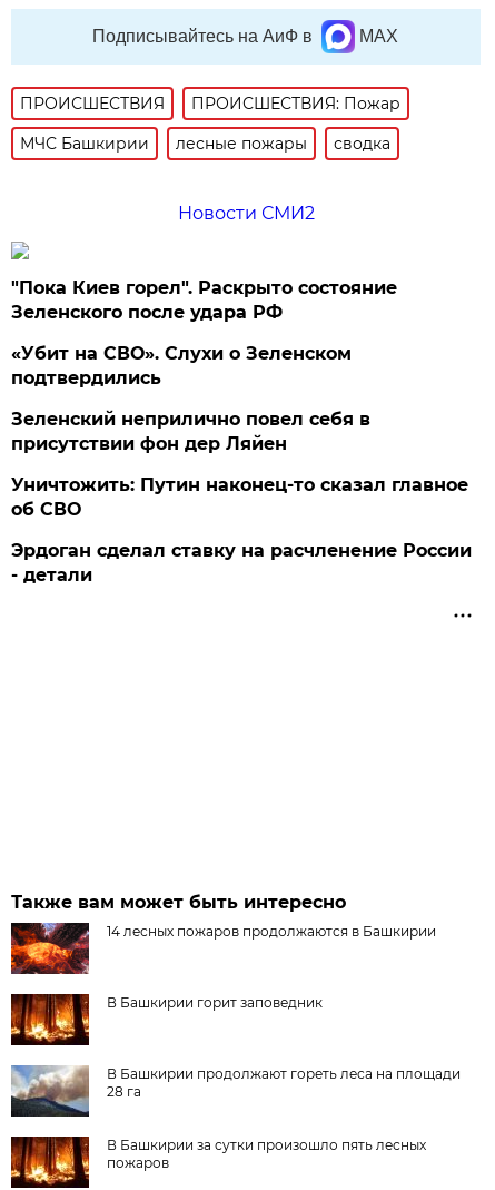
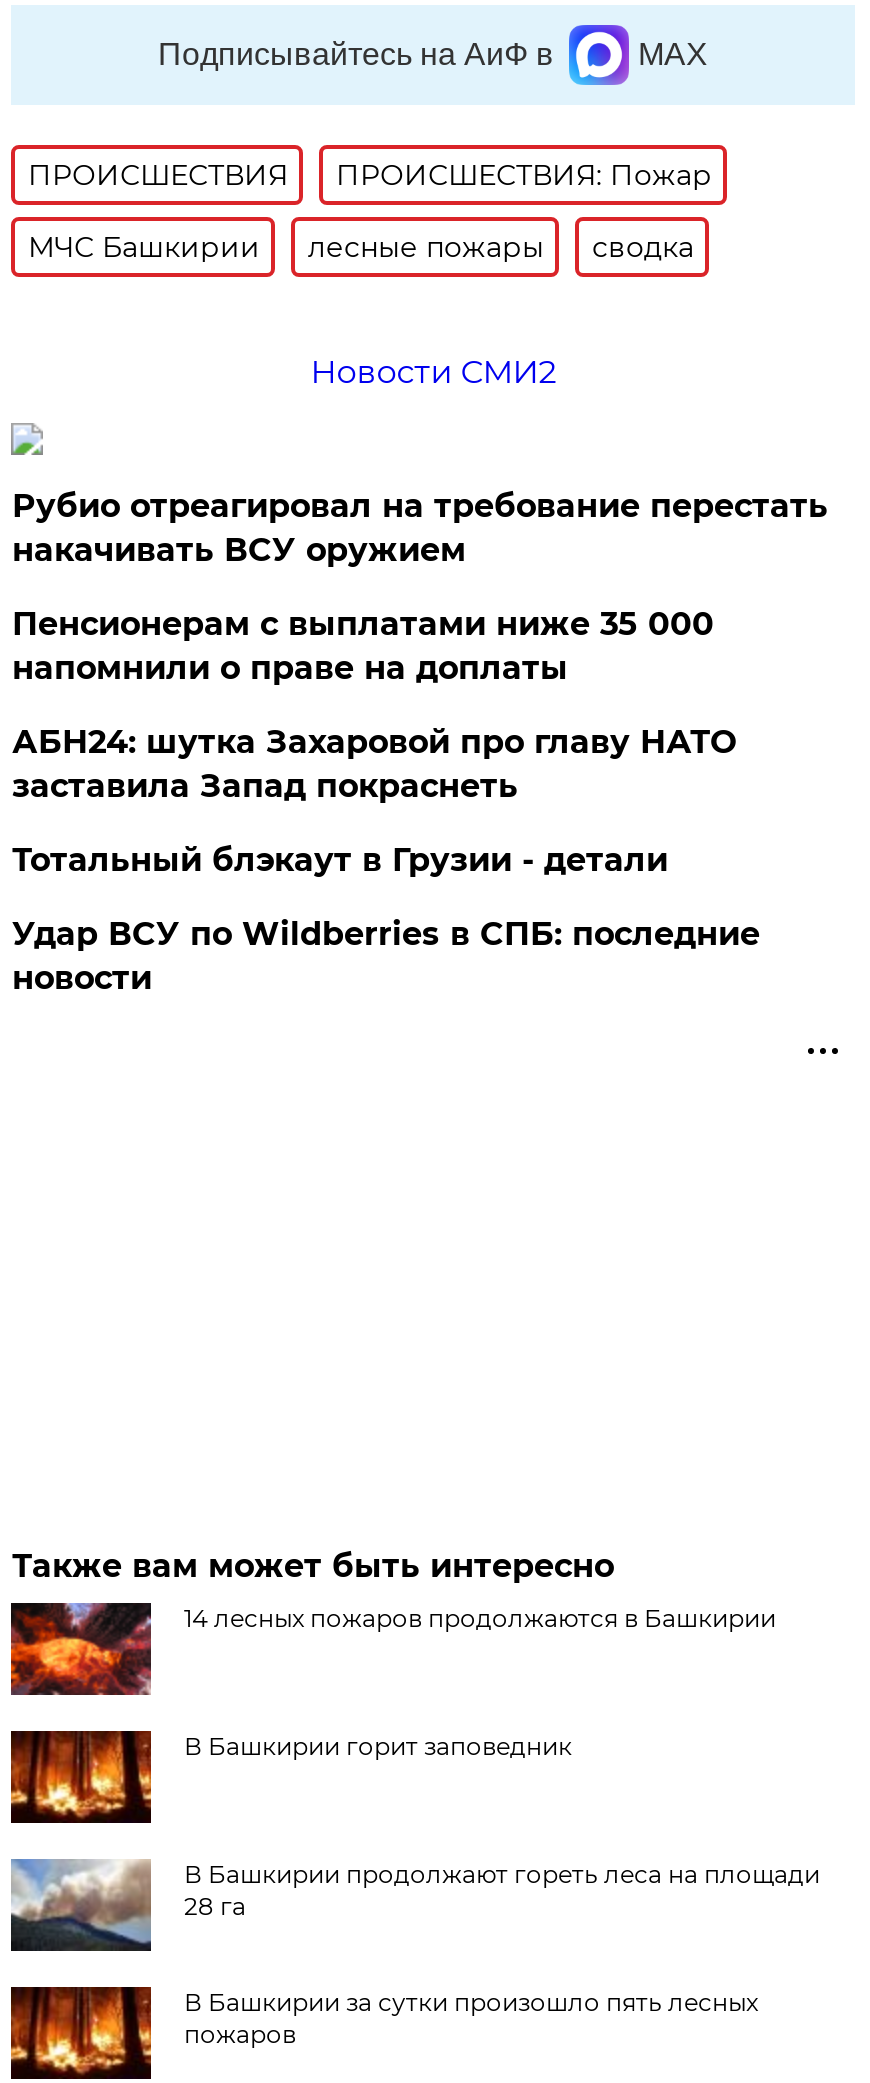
[12,277,398,323] "Пока Киев горел". Раскрыто состояние | Зеленского после удара РФ -> [12,487,828,569] Рубио отреагировал на требование перестать | накачивать ВСУ оружием
[12,343,352,389] «Убит на СВО». Слухи о Зеленском | подтвердились -> [12,605,714,687] Пенсионерам с выплатами ниже 35 000 | напомнили о праве на доплаты
[12,409,371,454] Зеленский неприлично повел cебя в | присутствии фон дер Ляйен -> [12,723,736,805] АБН24: шутка Захаровой про главу НАТО | заставила Запад покраснеть
[12,474,469,520] Уничтожить: Путин наконец-то сказал главное | об СВО -> [12,841,668,879] Тотальный блэкаут в Грузии - детали
[12,540,472,586] Эрдоган сделал ставку на расчленение России | - детали -> [12,915,760,997] Удар ВСУ по Wildberries в СПБ: последние | новости

